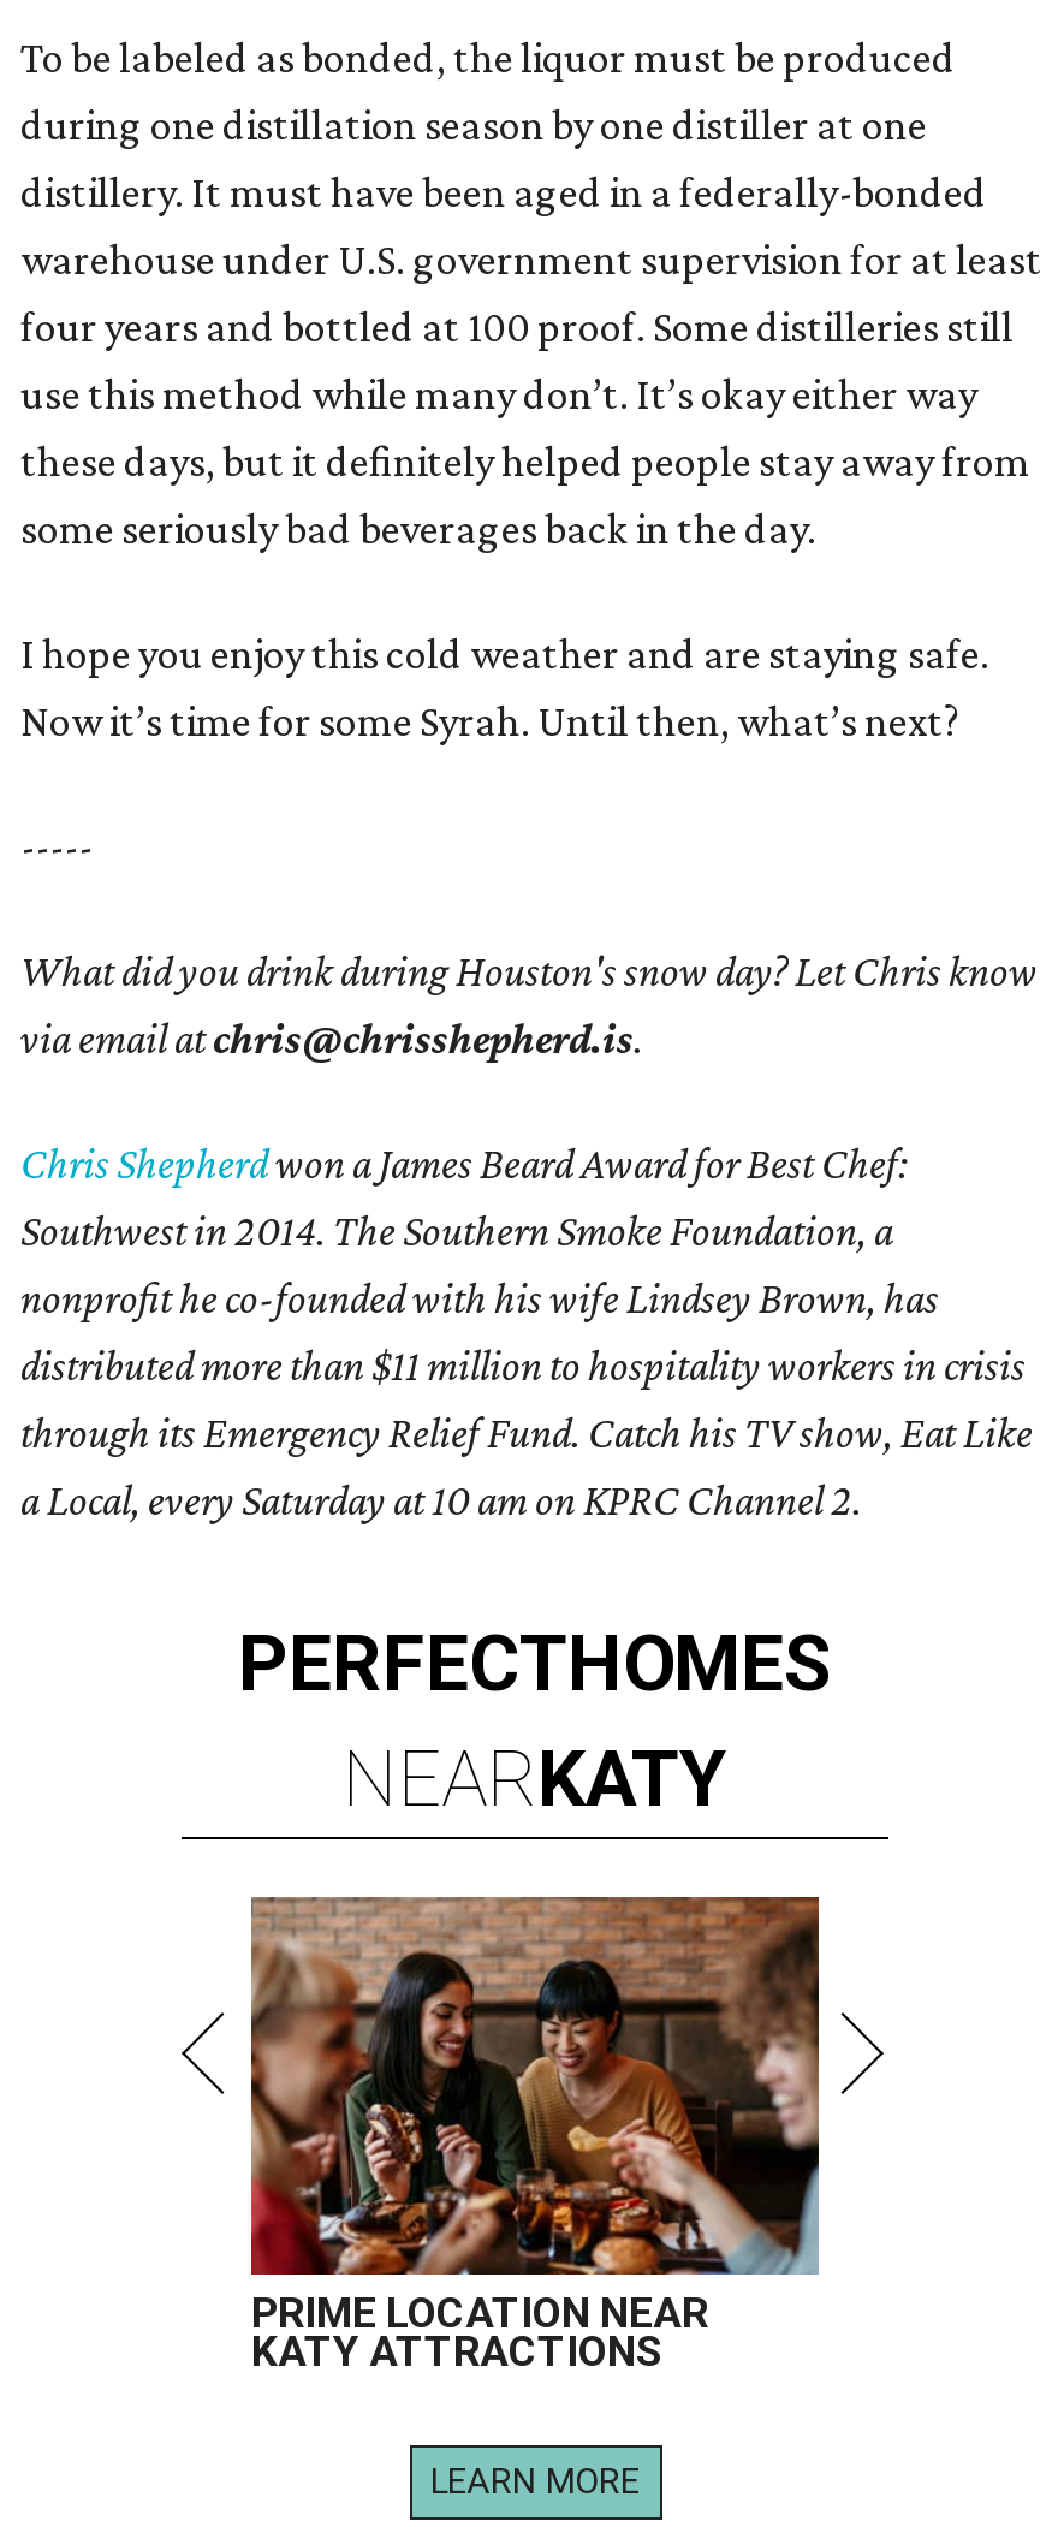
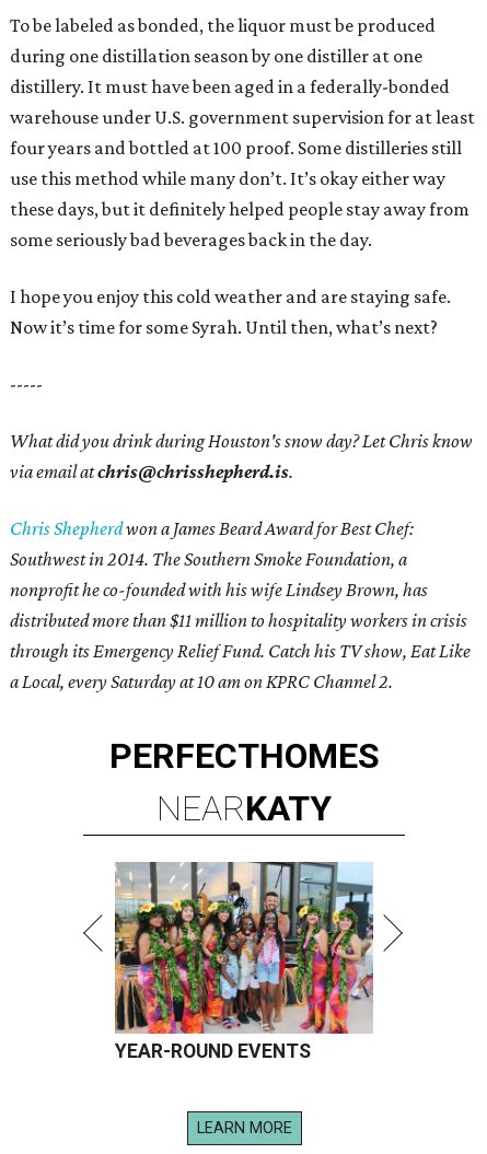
[249,1895,821,2376] [image] | PRIME LOCATION NEAR | KATY ATTRACTIONS -> [114,861,374,1062] [image] | YEAR-ROUND EVENTS

